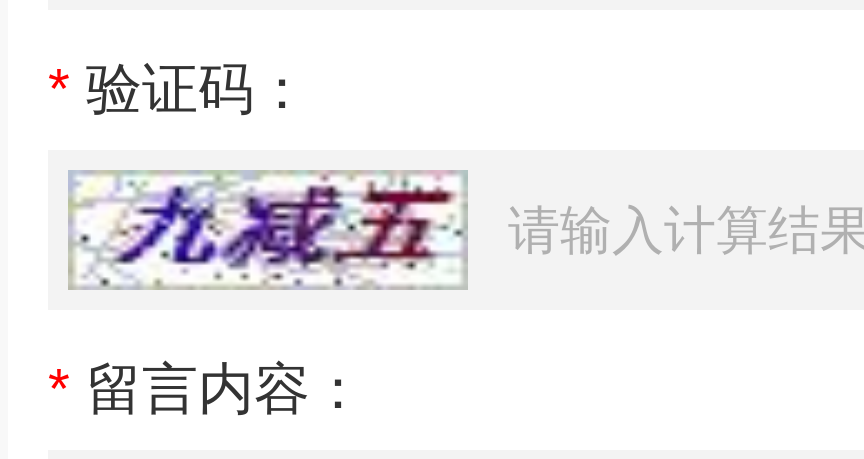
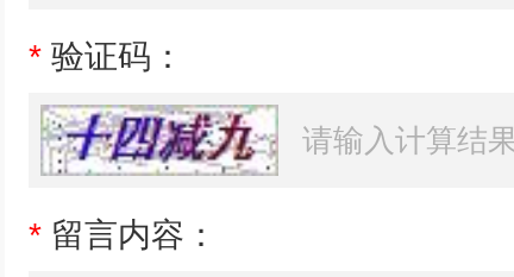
[68,170,464,288] [image] -> [42,105,277,175] [image]

